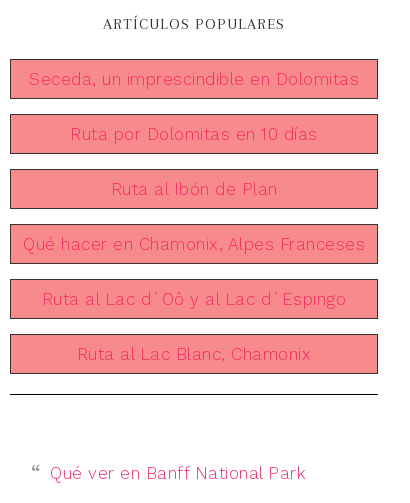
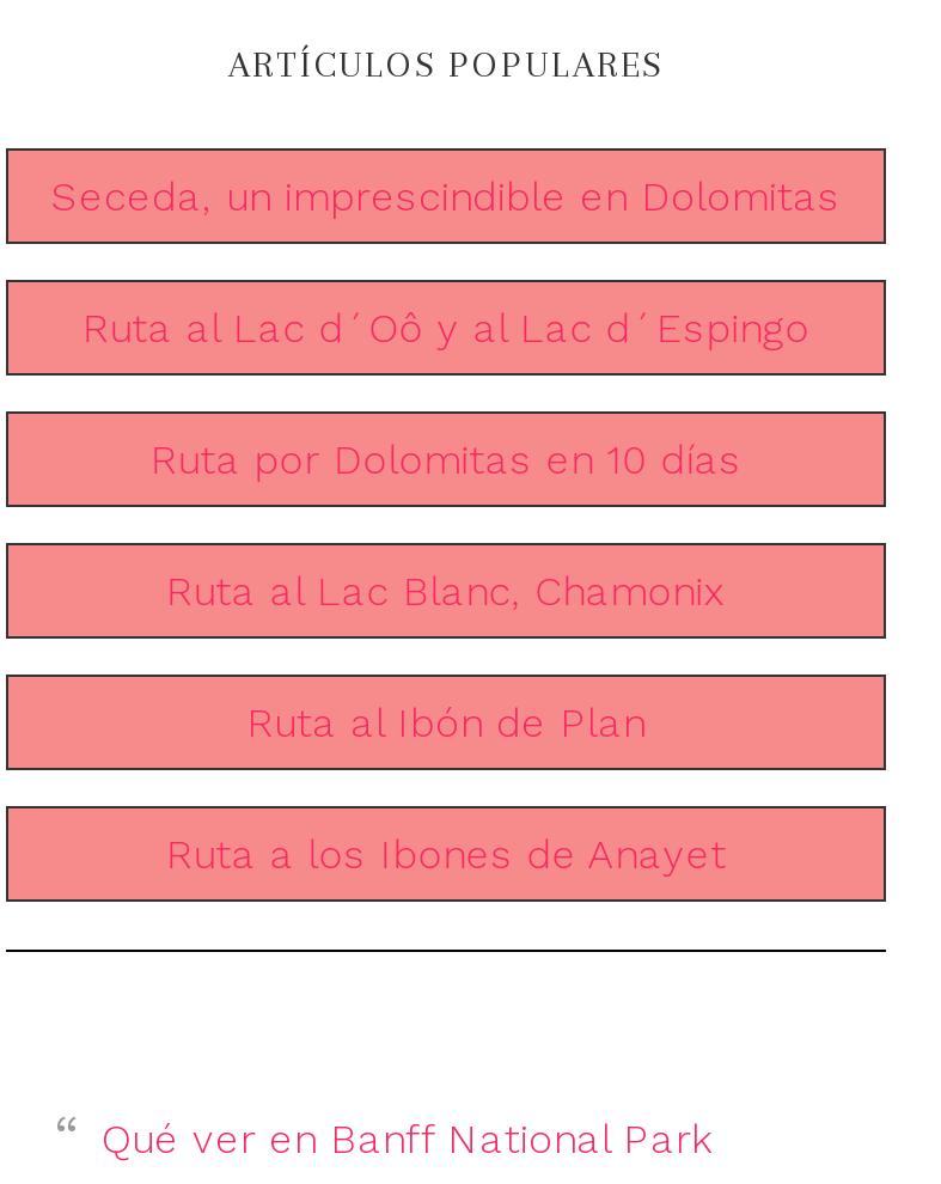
moved [70,124,318,144] -> [150,435,742,483]: Ruta por Dolomitas en 10 días
moved [110,179,277,199] -> [246,698,646,746]: Ruta al Ibón de Plan
[23,234,365,254] Qué hacer en Chamonix, Alpes Franceses -> [166,830,726,877] Ruta a los Ibones de Anayet
moved [42,289,346,309] -> [82,303,810,351]: Ruta al Lac d´Oô y al Lac d´Espingo
moved [77,344,311,364] -> [166,566,726,614]: Ruta al Lac Blanc, Chamonix

